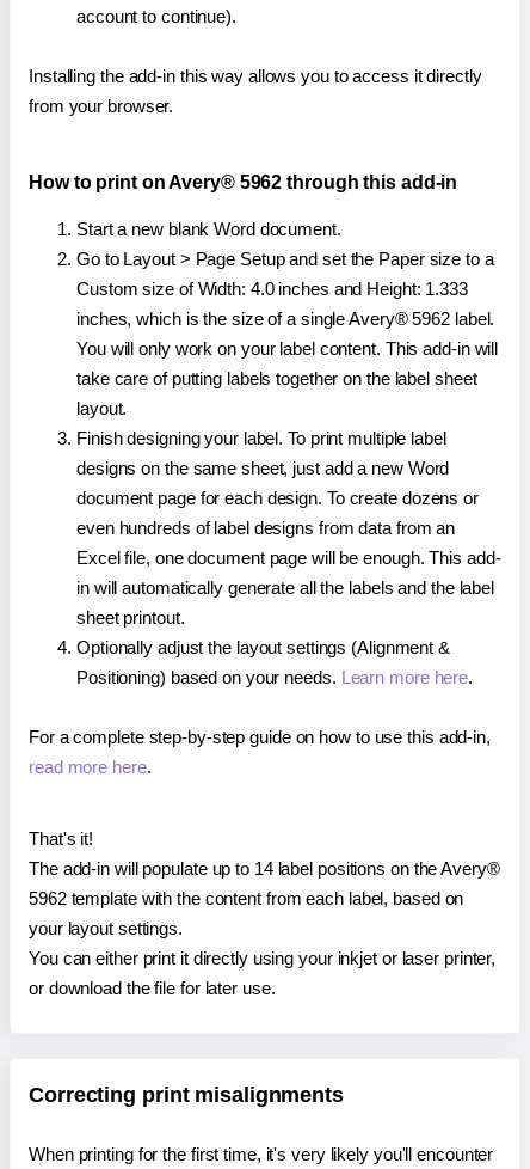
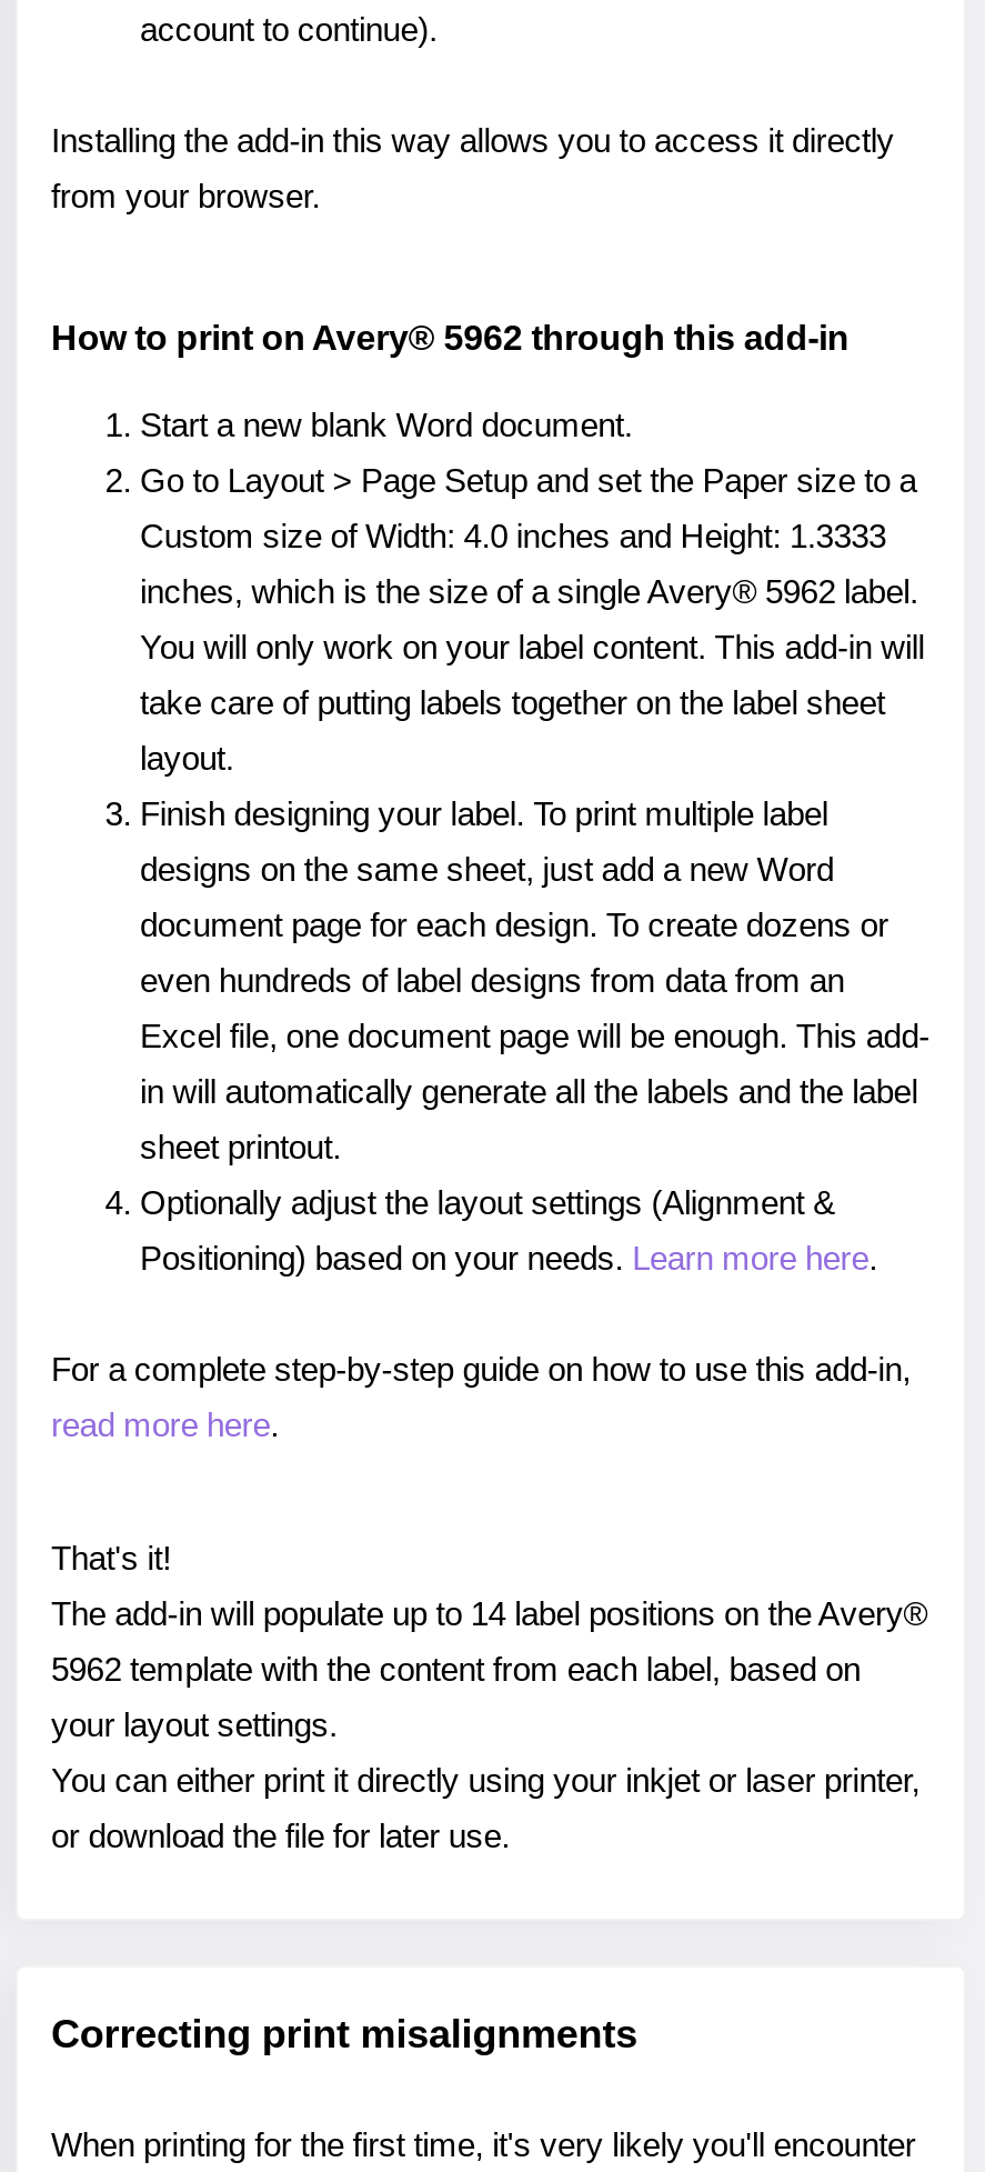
[76,278,468,299] Custom size of Width: 4.0 inches and Height: 1.333 -> [140,516,886,554] Custom size of Width: 4.0 inches and Height: 1.3333

